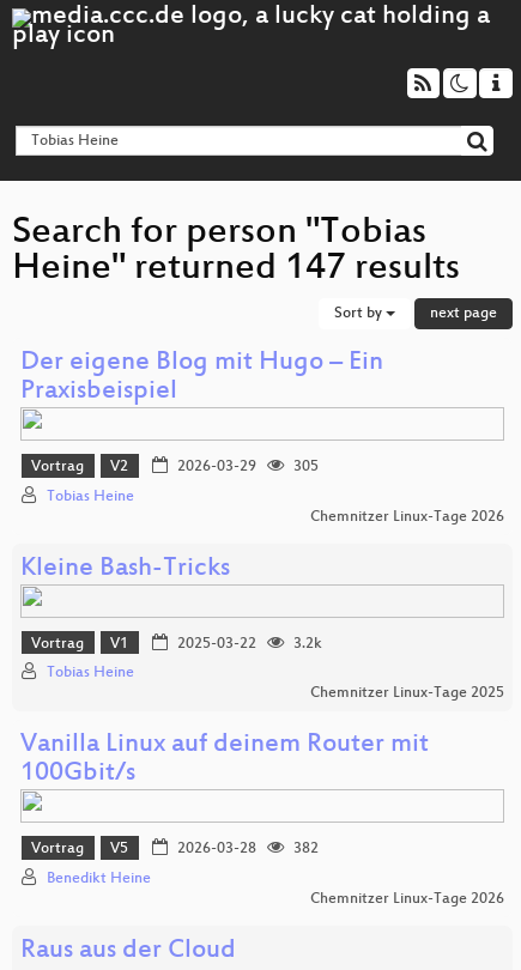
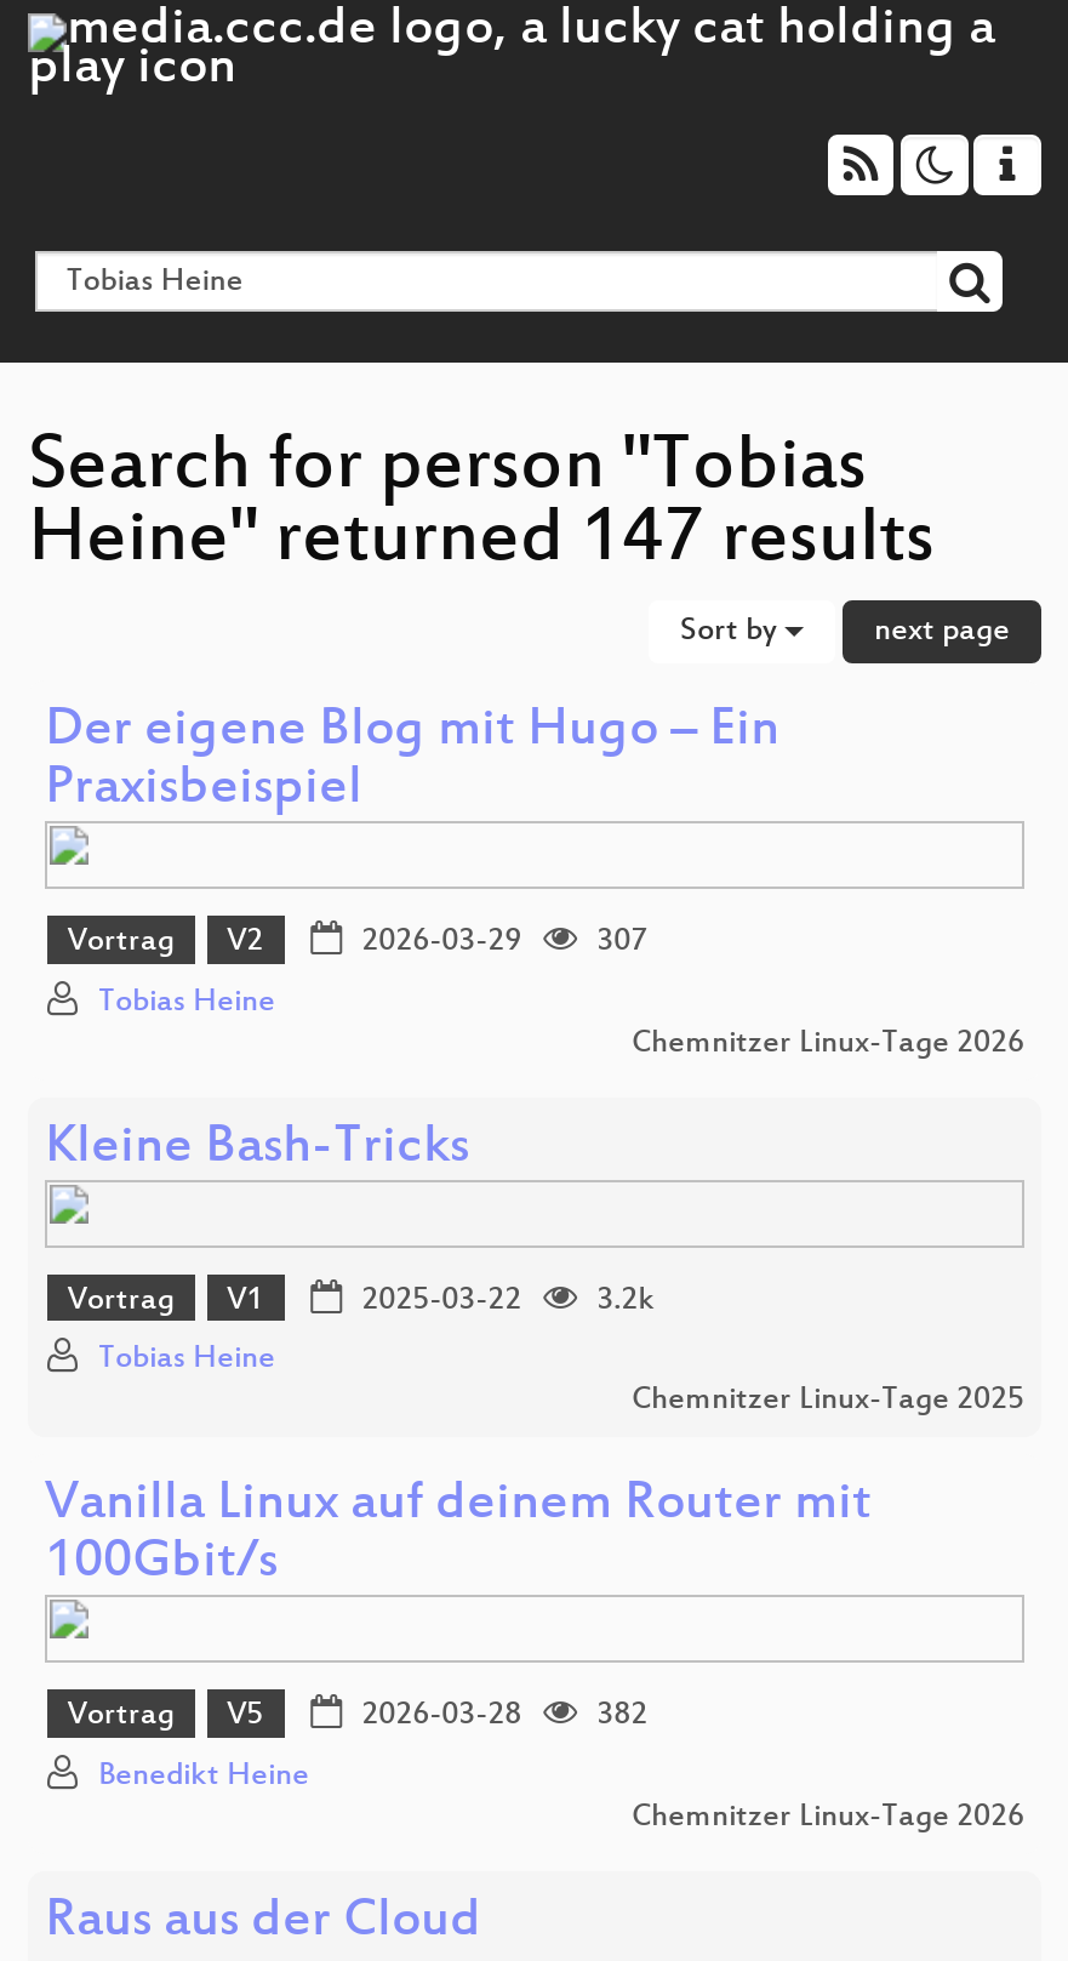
[173,459,318,476] 2026-03-29 305 -> [354,926,648,960] 2026-03-29 307

